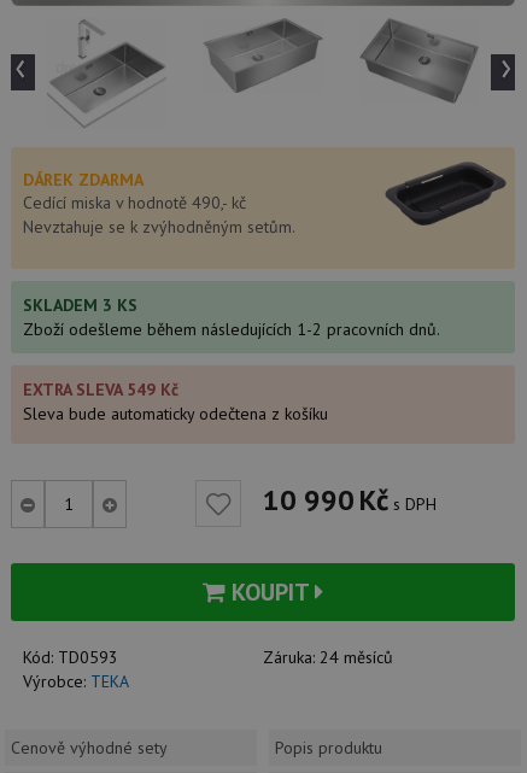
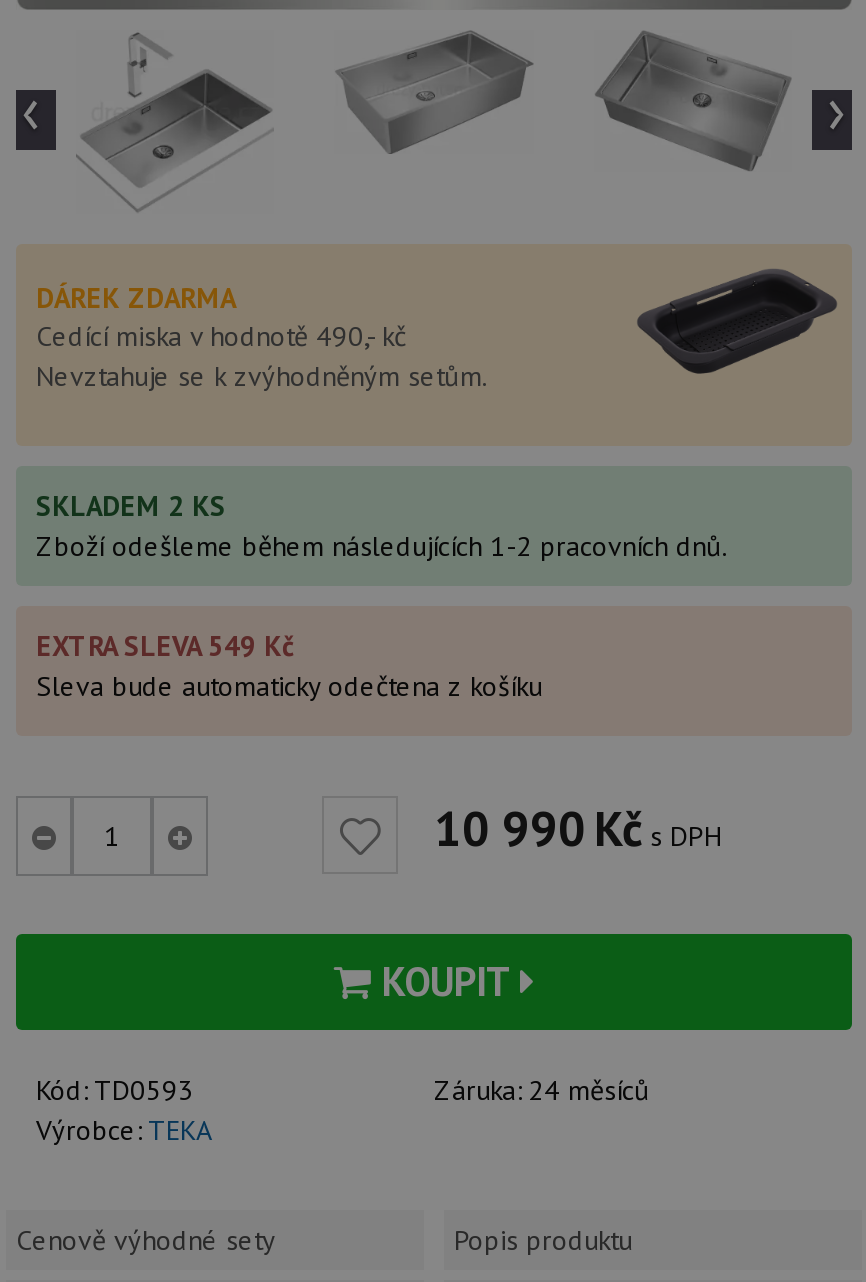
[23,294,137,316] SKLADEM 3 KS -> [36,487,226,523] SKLADEM 2 KS

